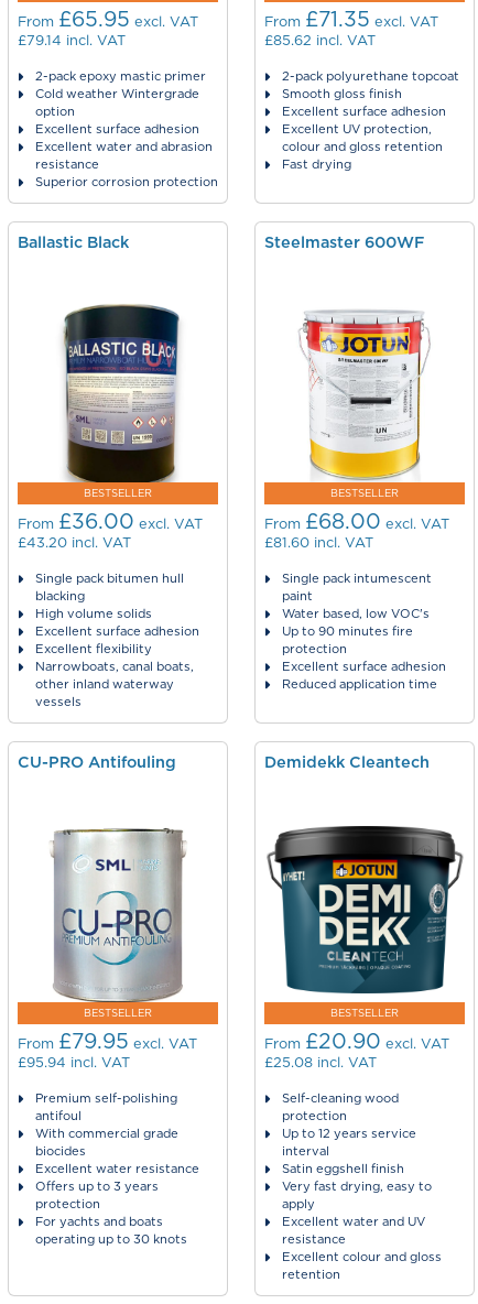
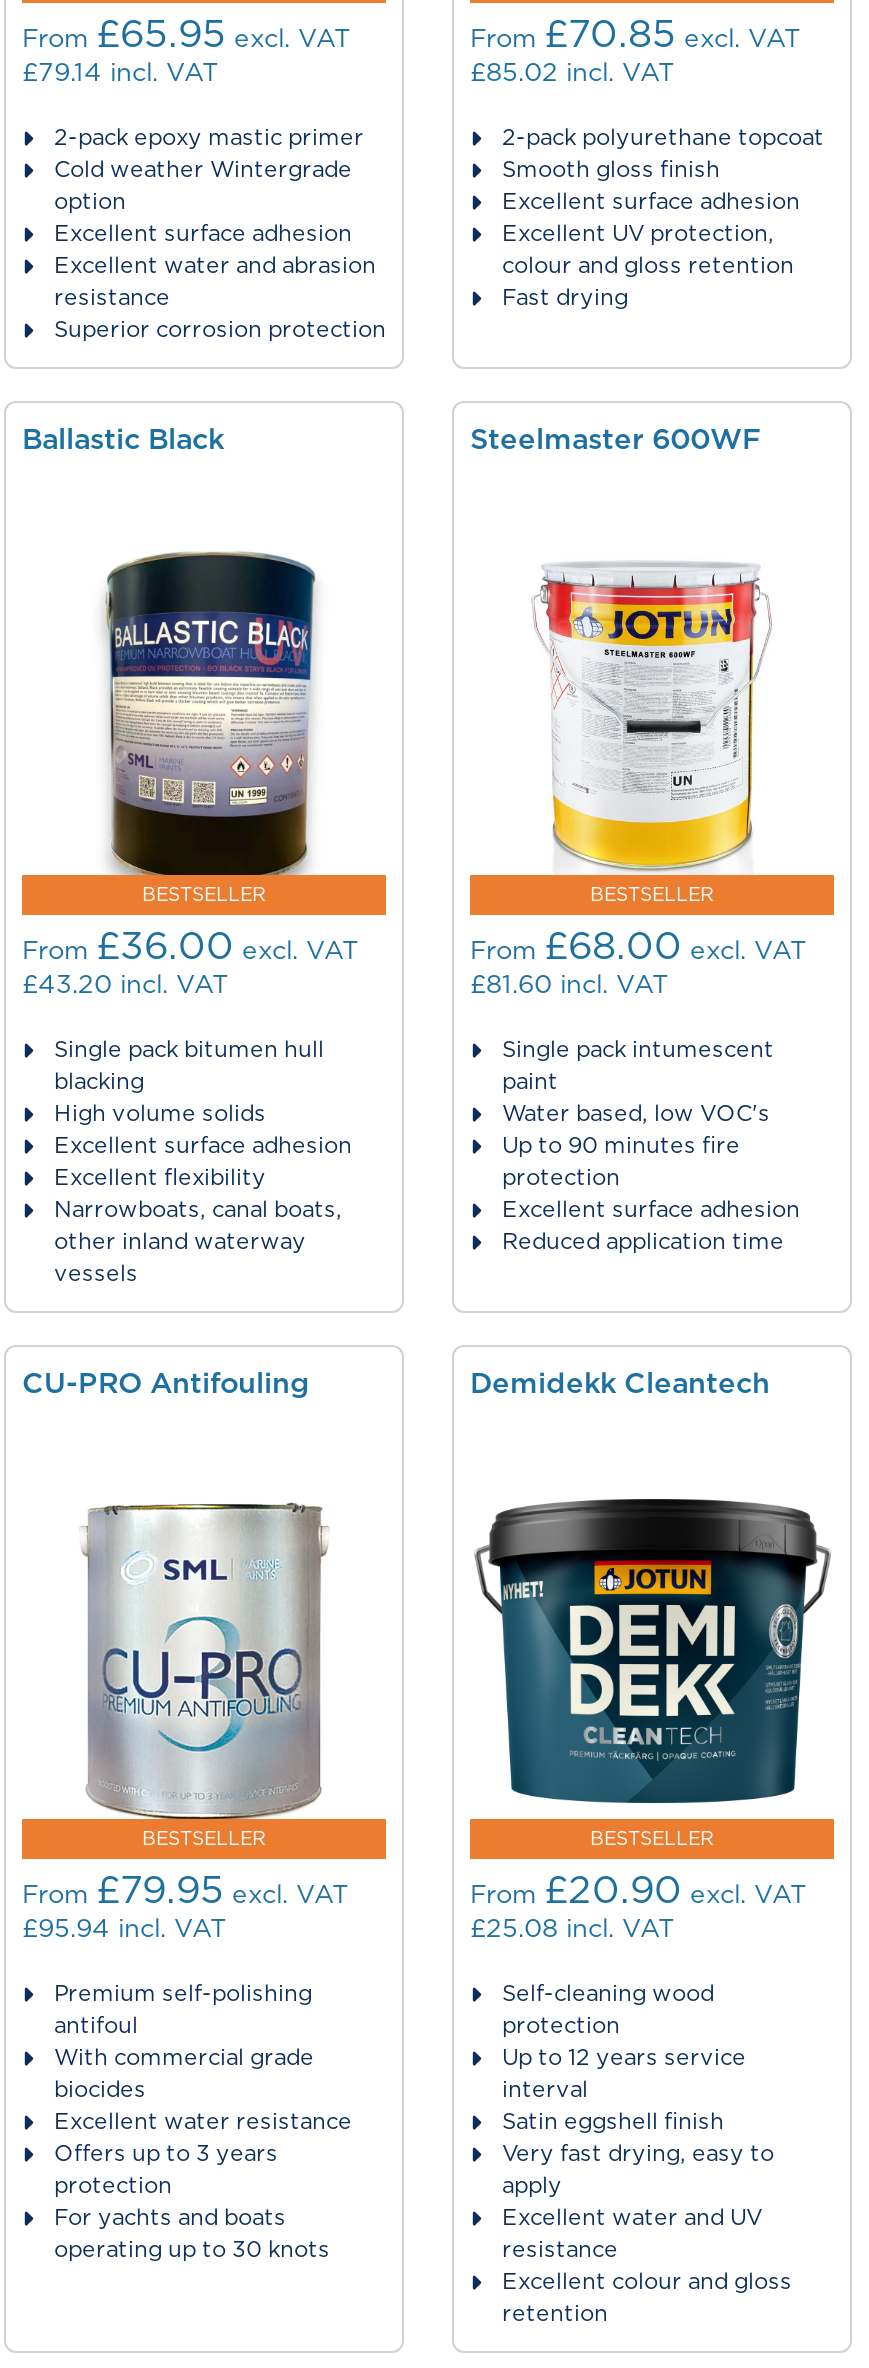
[264,10,438,31] From £71.35 excl. VAT -> [470,17,800,55] From £70.85 excl. VAT
[264,34,376,49] £85.62 incl. VAT -> [470,61,674,87] £85.02 incl. VAT

